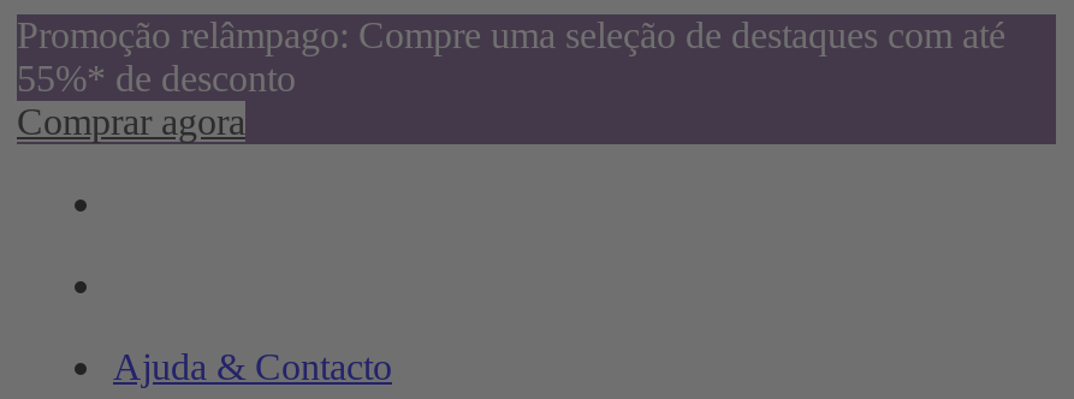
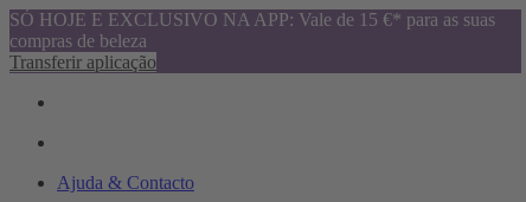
[17,14,1005,142] Promoção relâmpago: Compre uma seleção de destaques com até | 55%* de desconto | Comprar agora -> [9,9,495,72] SÓ HOJE E EXCLUSIVO NA APP: Vale de 15 €* para as suas | compras de beleza | Transferir aplicação

